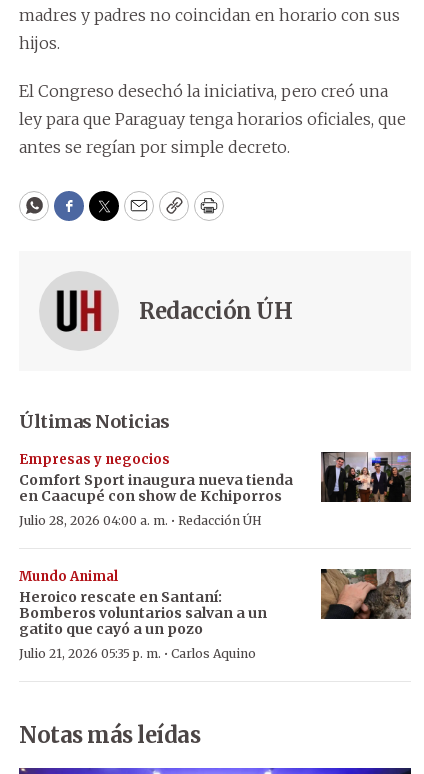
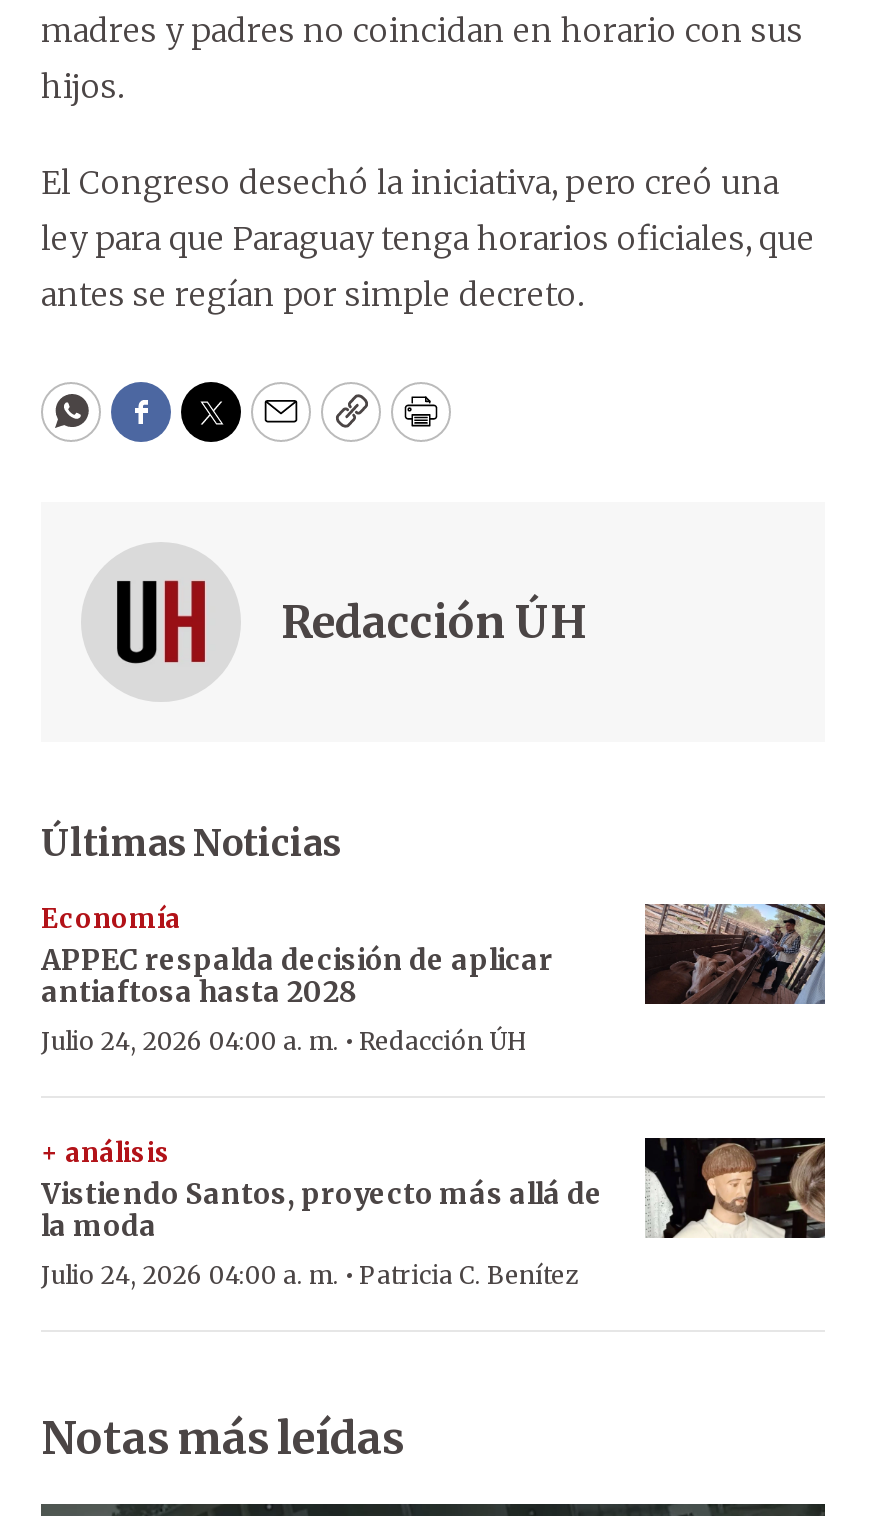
[19,451,293,533] Empresas y negocios | Comfort Sport inaugura nueva tienda | en Caacupé con show de Kchiporros | Julio 28, 2026 04:00 a. m. · Redacción ÚH -> [41,901,553,1065] Economía | APPEC respalda decisión de aplicar | antiaftosa hasta 2028 | Julio 24, 2026 04:00 a. m. · Redacción ÚH
[321,452,411,503] [image] -> [645,902,827,1006] [image]
[19,568,267,666] Mundo Animal | Heroico rescate en Santaní: | Bomberos voluntarios salvan a un | gatito que cayó a un pozo | Julio 21, 2026 05:35 p. m. · Carlos Aquino -> [41,1135,603,1299] + análisis | Vistiendo Santos, proyecto más allá de | la moda | Julio 24, 2026 04:00 a. m. · Patricia C. Benítez
[320,568,410,620] [image] -> [643,1136,825,1238] [image]

